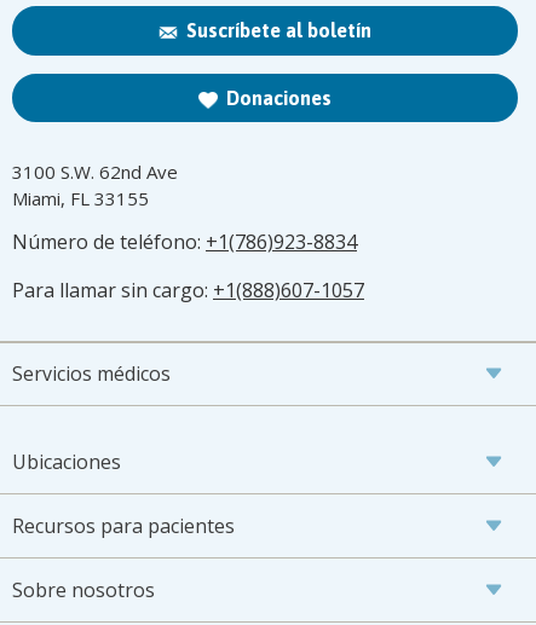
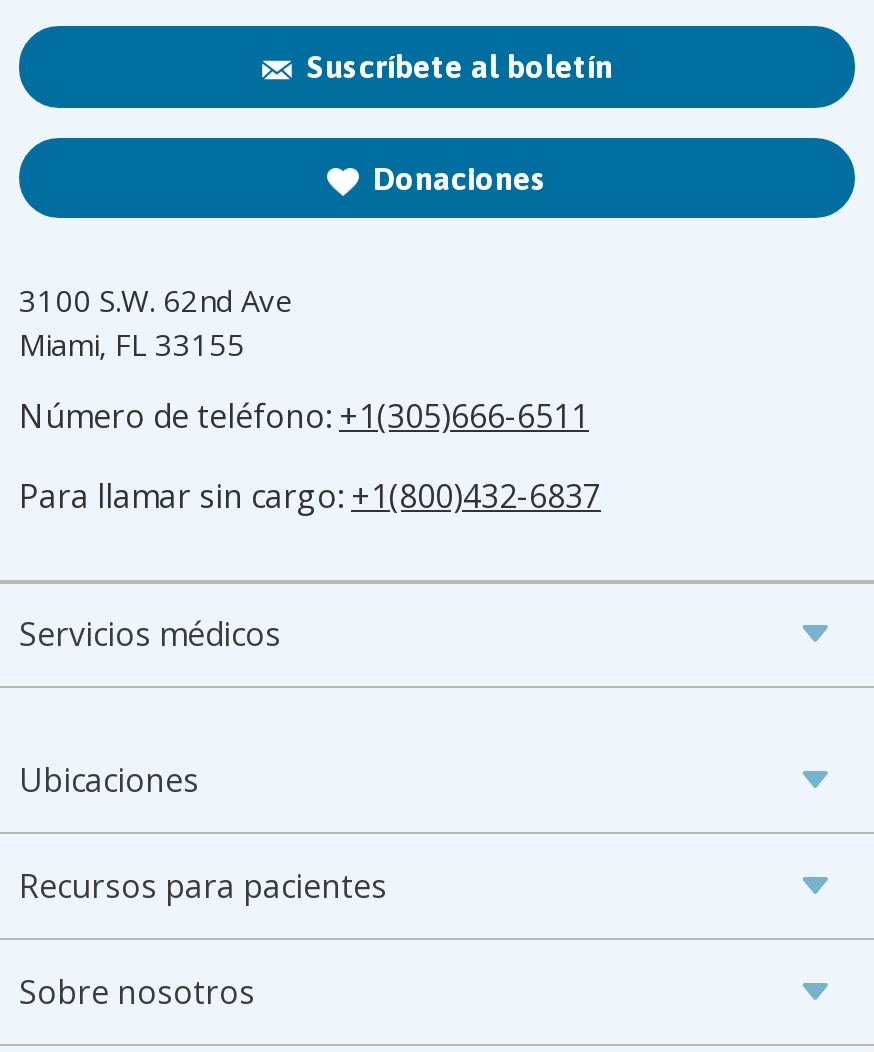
[12,228,357,255] Número de teléfono: +1(786)923-8834 -> [19,394,589,438] Número de teléfono: +1(305)666-6511
[12,277,364,303] Para llamar sin cargo: +1(888)607-1057 -> [19,474,601,518] Para llamar sin cargo: +1(800)432-6837

